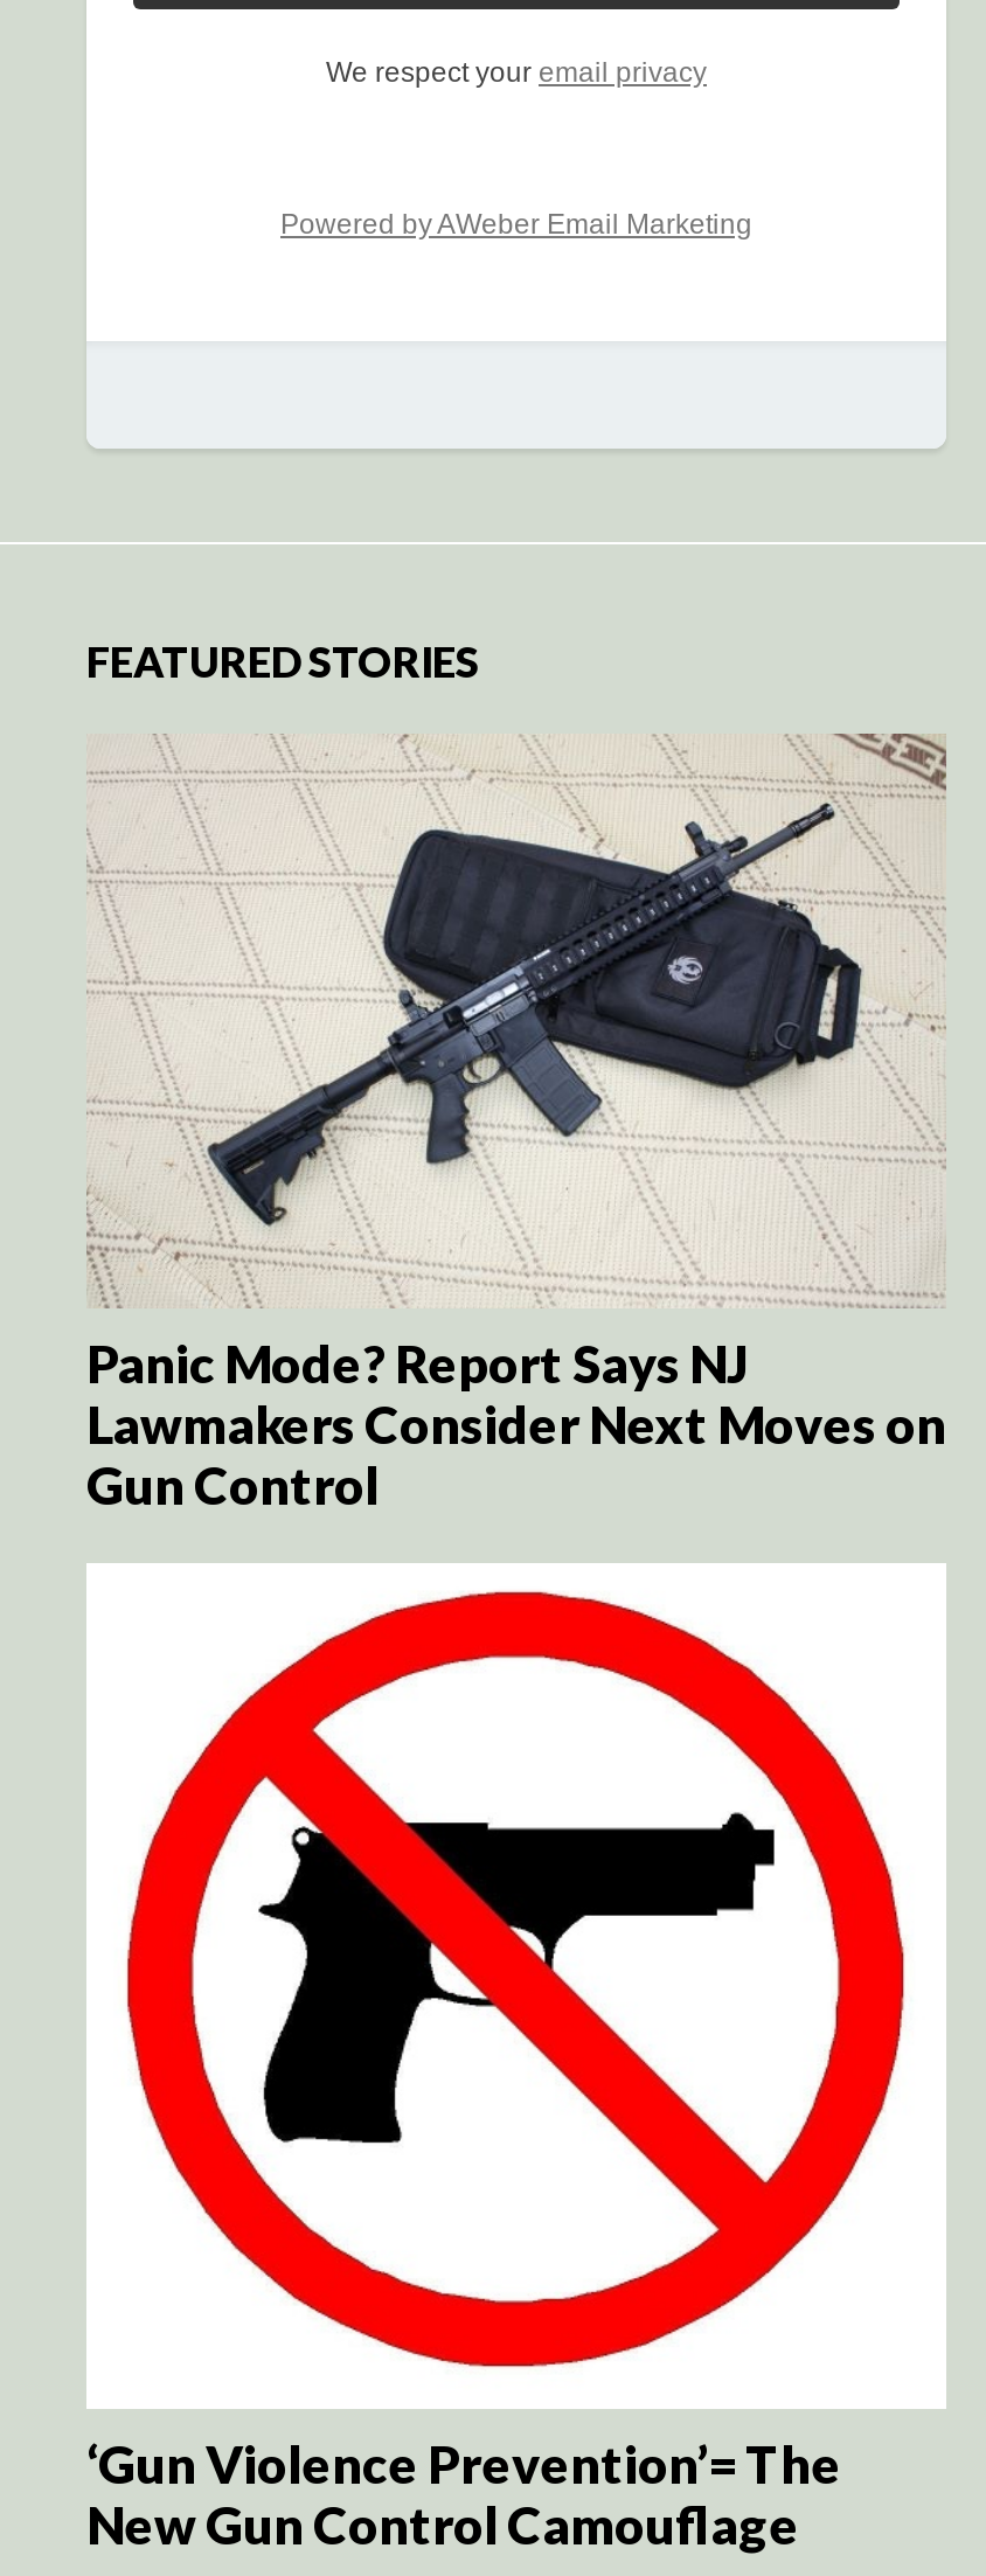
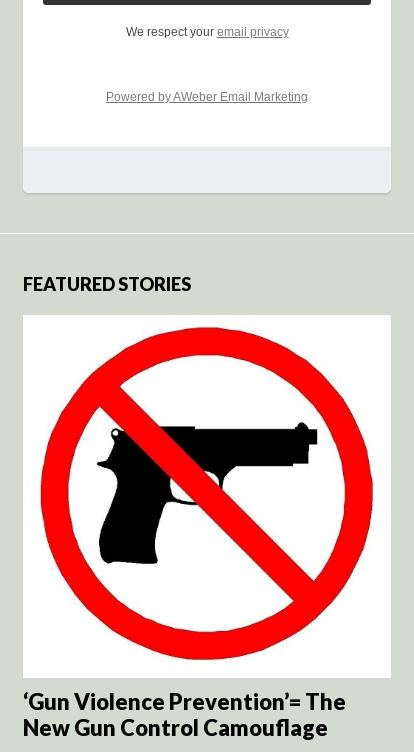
[86,731,949,1515] [image] | Panic Mode? Report Says NJ | Lawmakers Consider Next Moves on | Gun Control -> none

